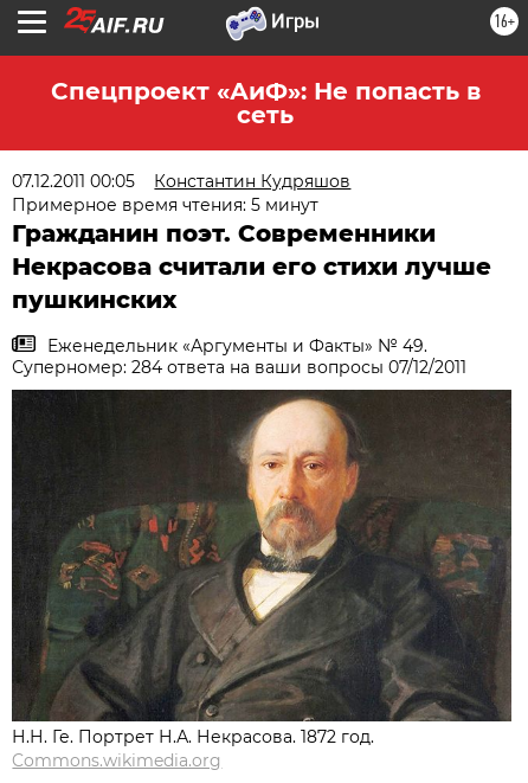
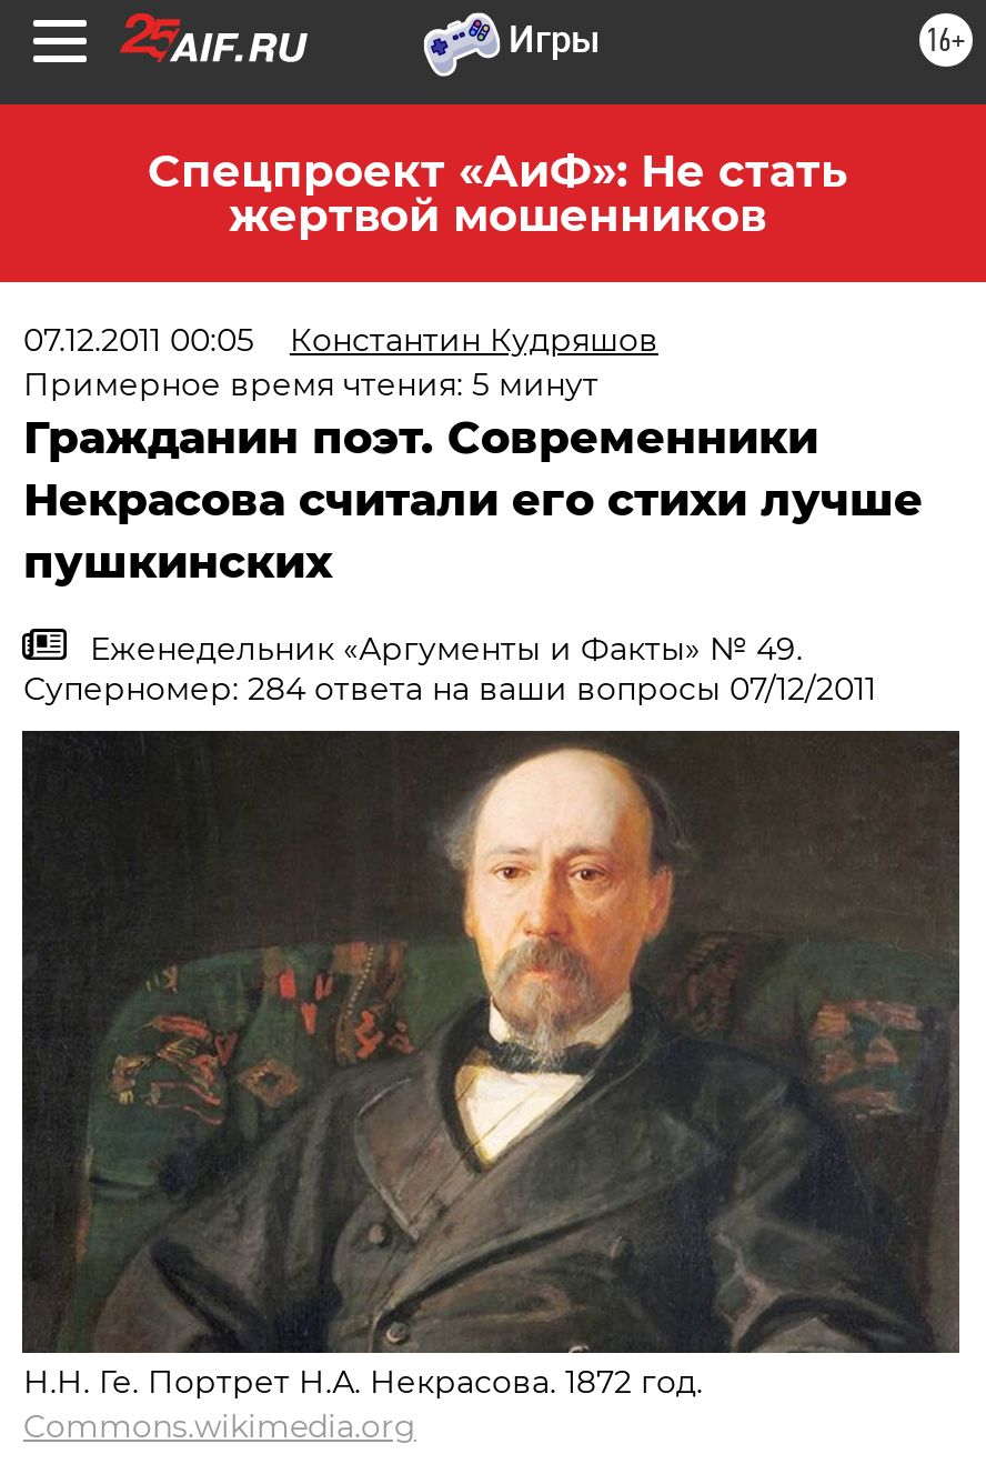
[50,77,480,129] Спецпроект «АиФ»: Не попасть в | сеть -> [148,144,847,242] Спецпроект «АиФ»: Не стать | жертвой мошенников

